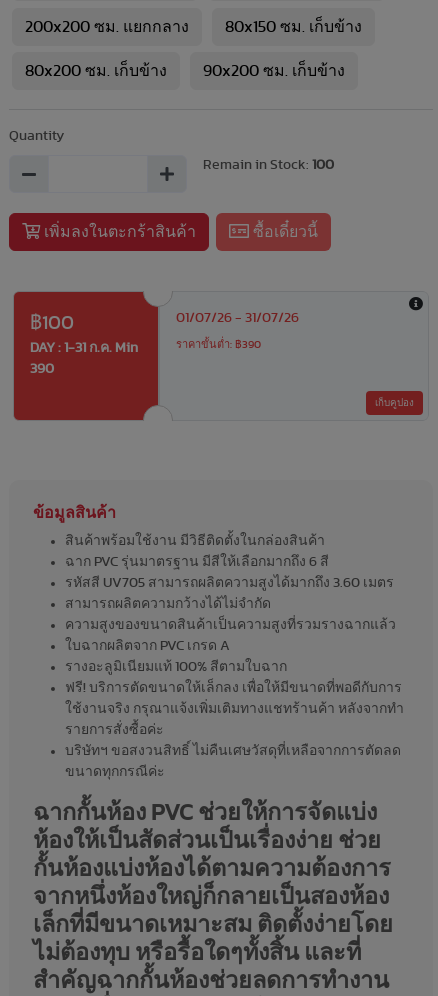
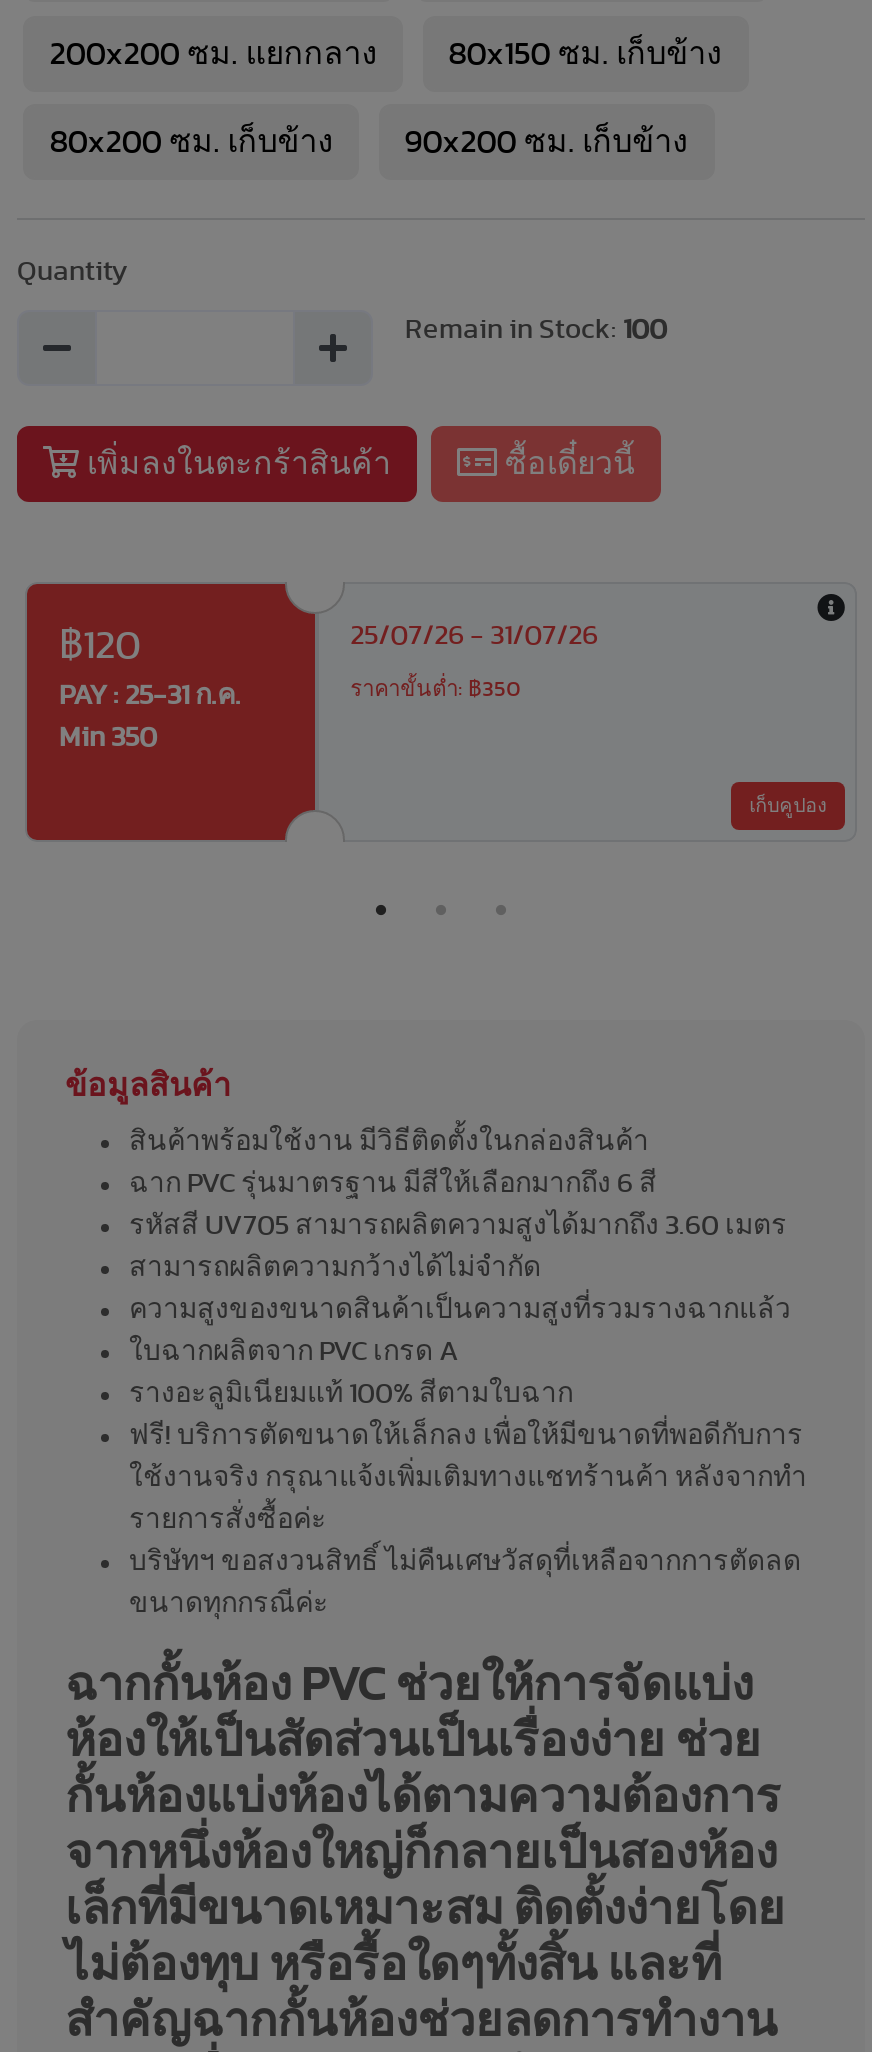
[30,313,138,355] ฿100 | DAY : 1-31 ก.ค. Min -> [59,627,241,711] ฿120 | PAY : 25-31 ก.ค.
[176,311,299,325] 01/07/26 - 31/07/26 -> [350,623,598,651] 25/07/26 - 31/07/26
[176,339,261,350] ราคาขั้นต่ำ: ฿390 -> [350,679,520,701] ราคาขั้นต่ำ: ฿350
[30,362,54,376] 390 -> [59,725,157,753] Min 350

